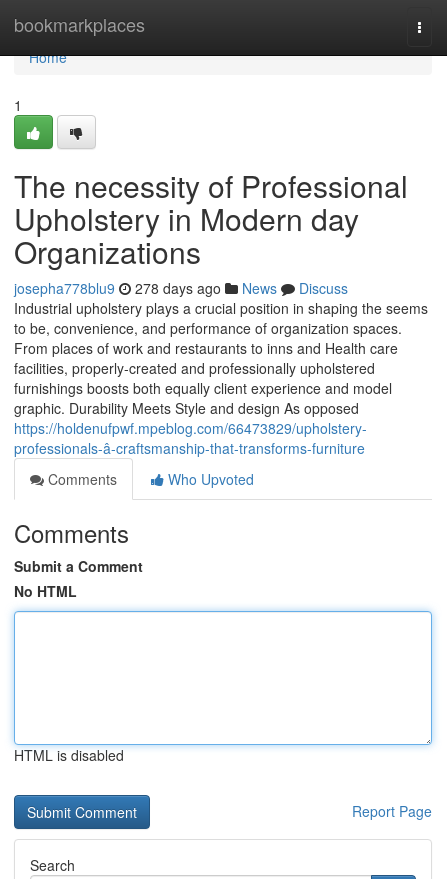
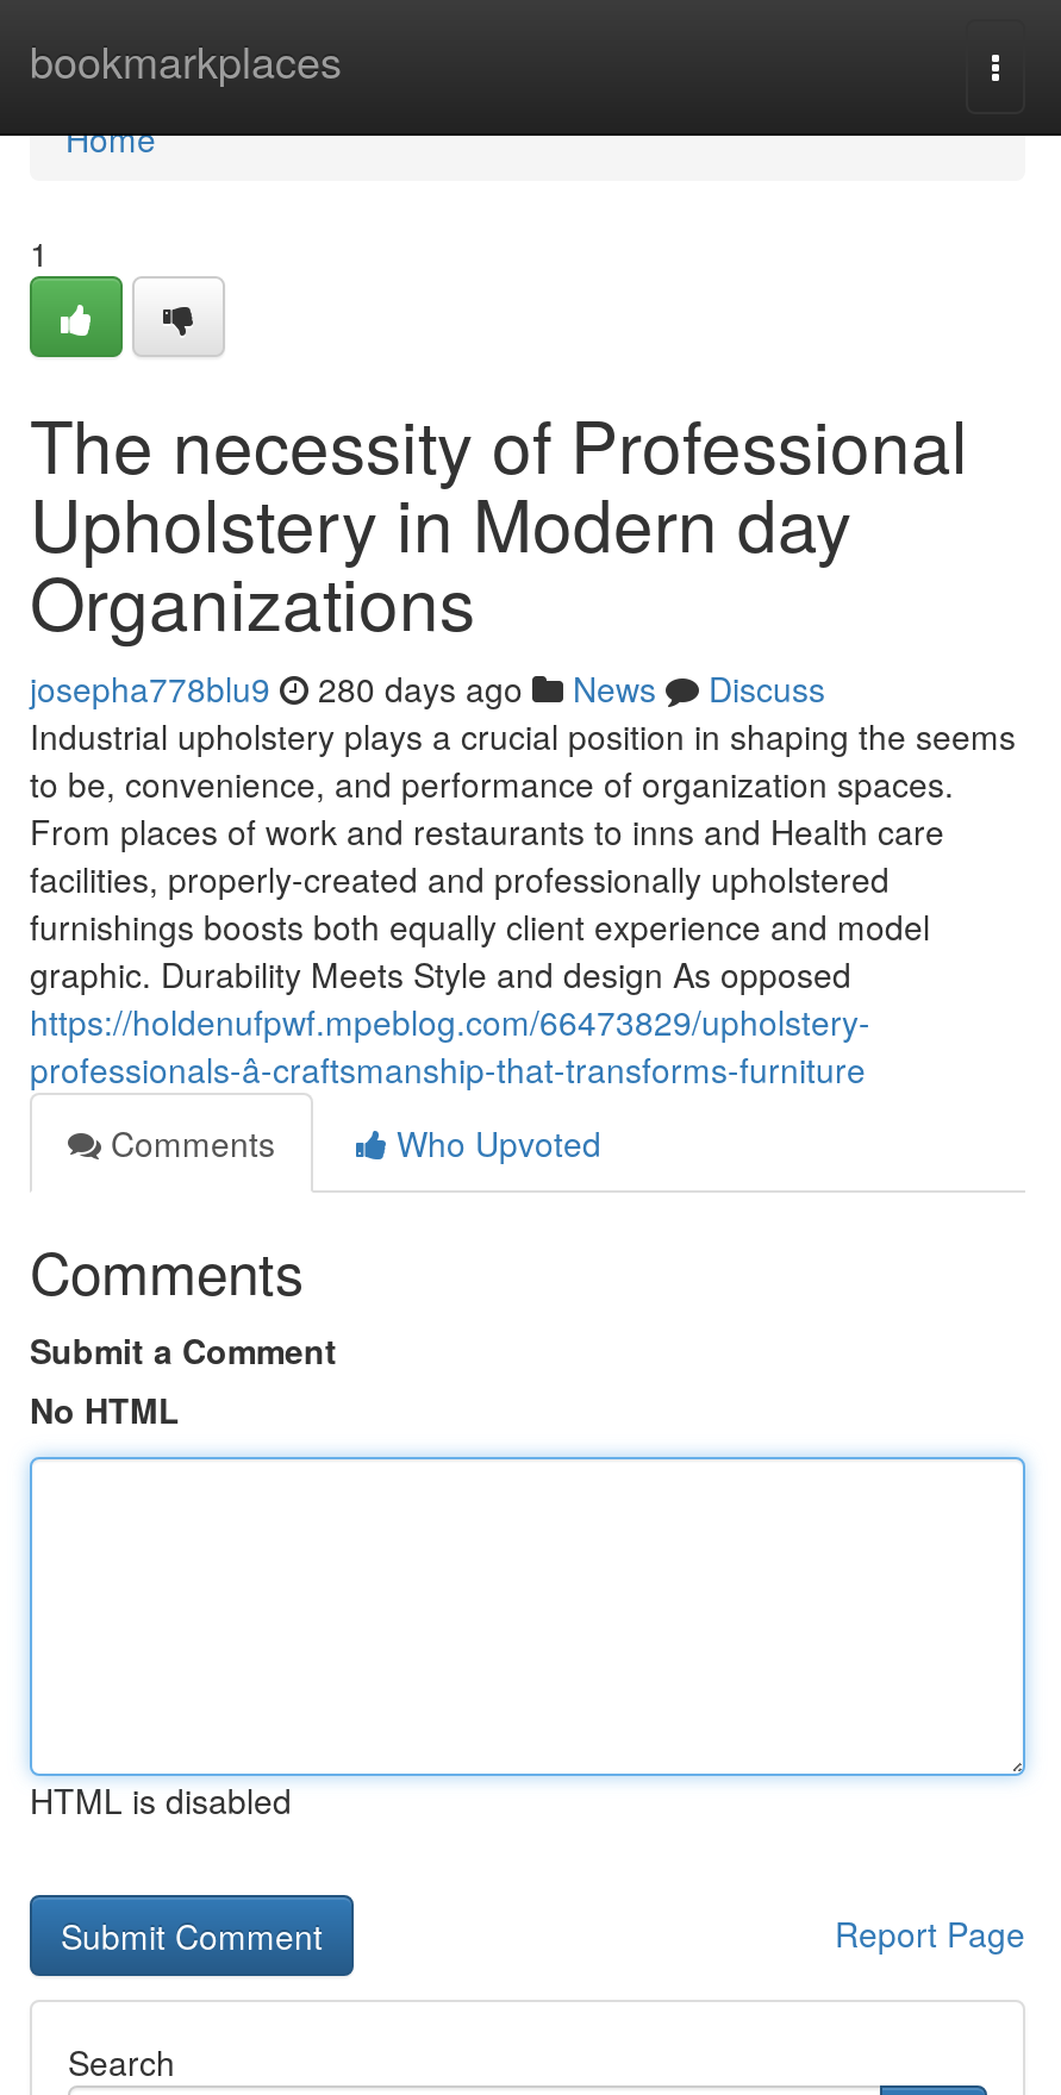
[14,278,348,298] josepha778blu9 278 days ago News Discuss -> [30,664,825,712] josepha778blu9 280 days ago News Discuss

